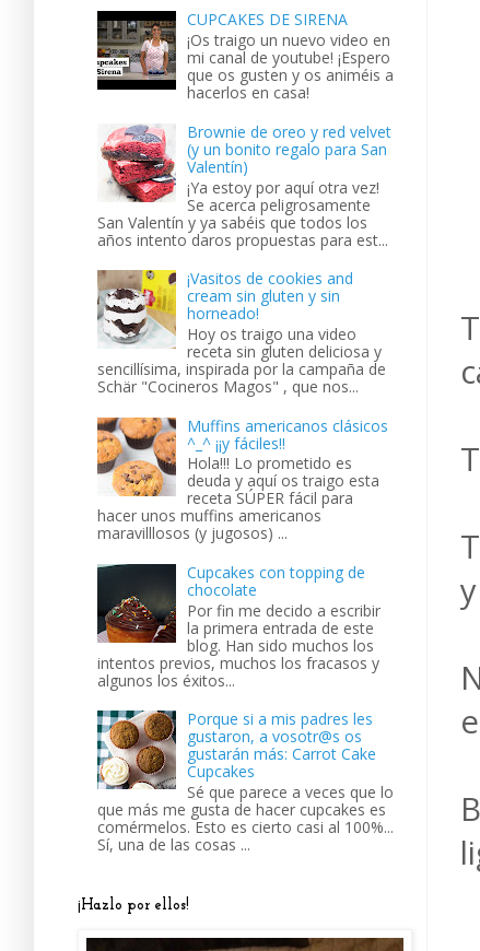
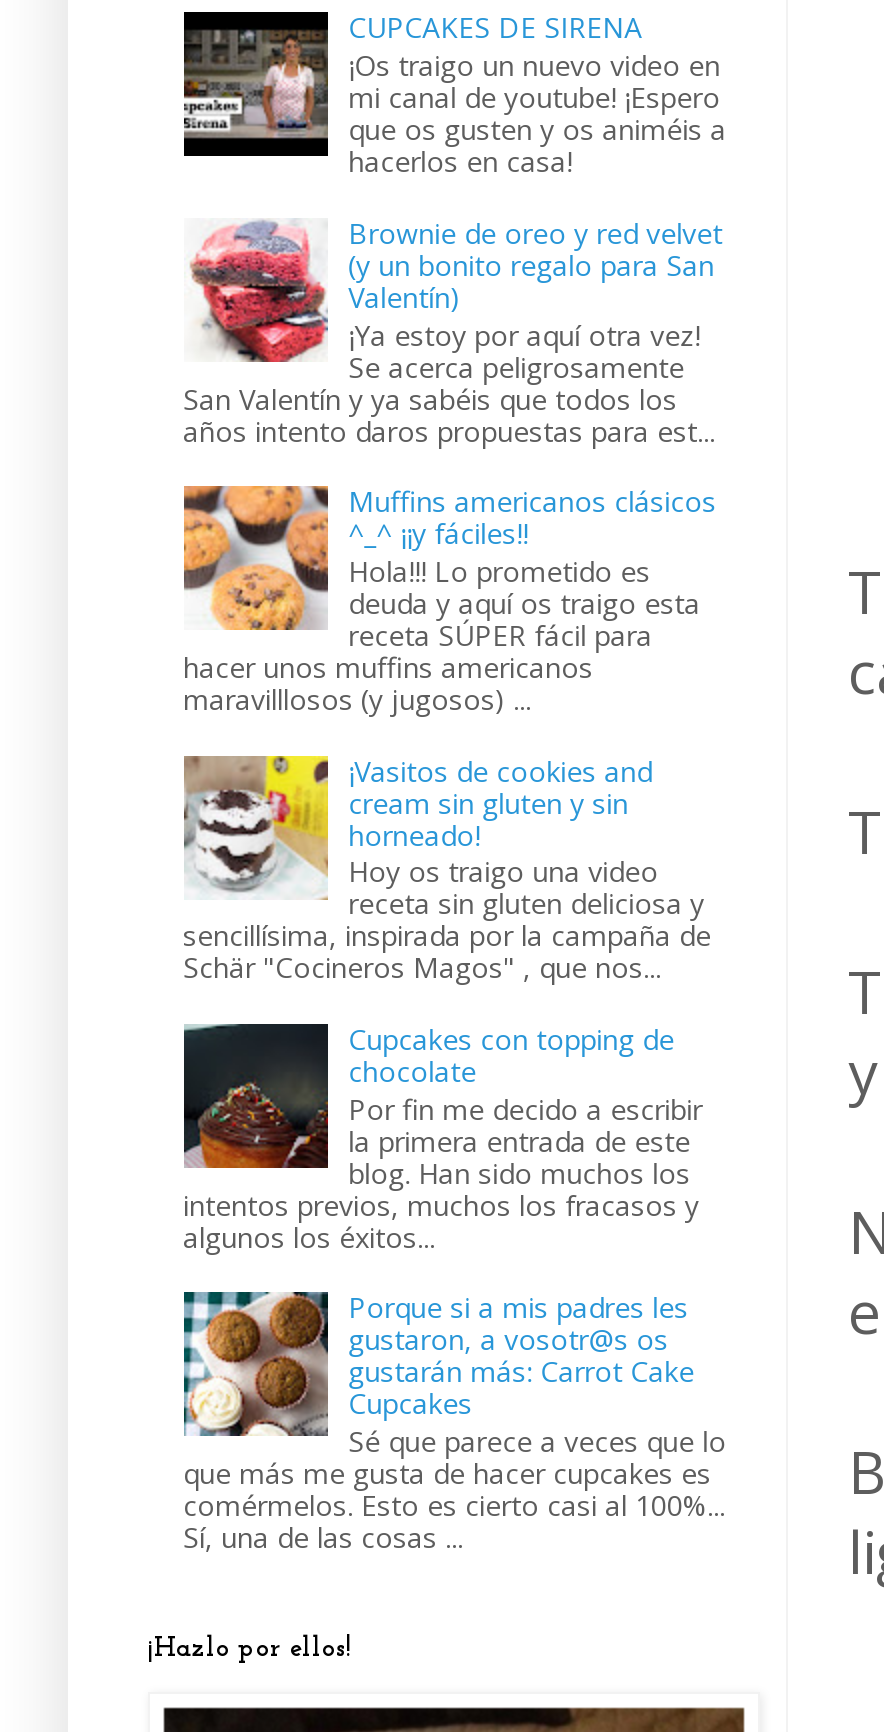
moved [95,268,385,397] -> [180,751,711,987]: [image] | ¡Vasitos de cookies and | cream sin gluten y sin | horneado! | Hoy os traigo una video | receta sin gluten deliciosa y | sencillísima, inspirada por la campaña de | Schär "Cocineros Magos" , que nos...
moved [96,415,388,544] -> [182,482,716,718]: [image] | Muffins americanos clásicos | ^_^ ¡¡y fáciles!! | Hola!!! Lo prometido es | deuda y aquí os traigo esta | receta SÚPER fácil para | hacer unos muffins americanos | maravilllosos (y jugosos) ...

